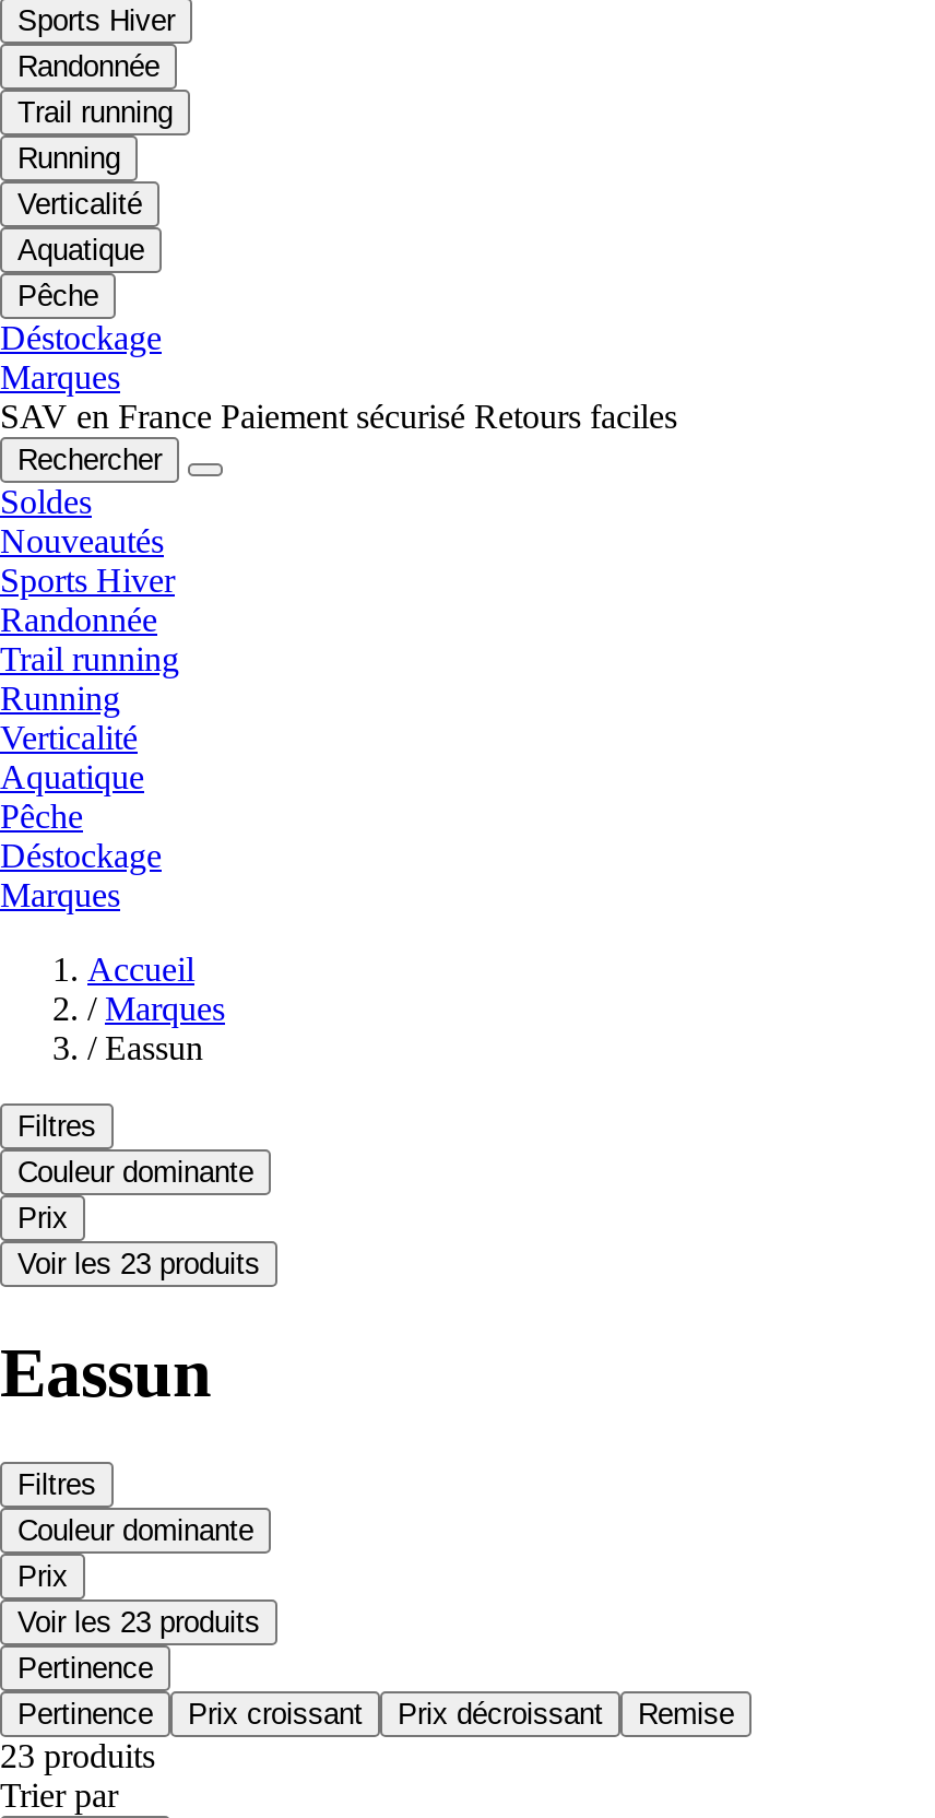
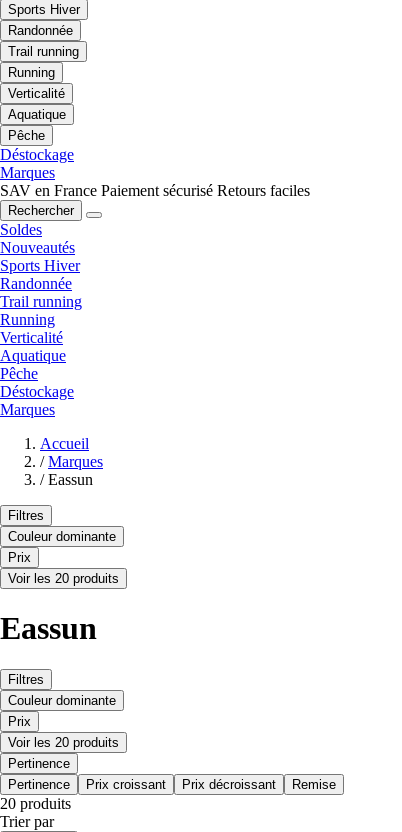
[17,1248,260,1280] Voir les 23 produits -> [8,571,119,586] Voir les 20 produits
[17,1606,260,1639] Voir les 23 produits -> [8,735,119,750] Voir les 20 produits
[0,1737,155,1774] 23 produits -> [0,795,71,812] 20 produits

